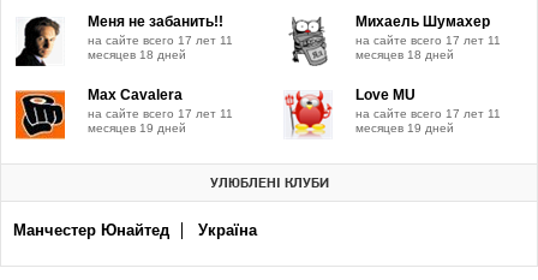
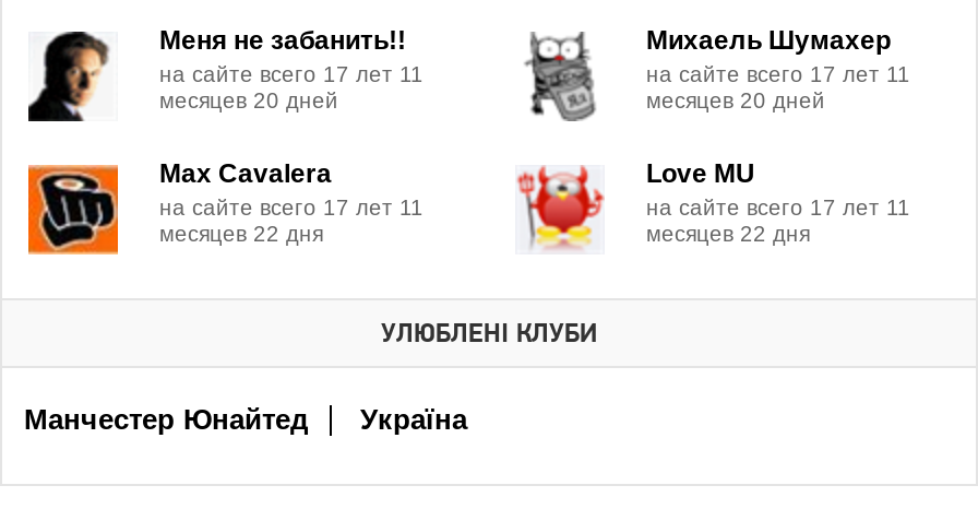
[88,48,186,61] месяцев 18 дней -> [159,88,338,113] месяцев 20 дней
[355,48,454,61] месяцев 18 дней -> [646,88,825,113] месяцев 20 дней
[88,121,186,135] месяцев 19 дней -> [159,222,323,246] месяцев 22 дня
[355,121,454,135] месяцев 19 дней -> [646,222,810,246] месяцев 22 дня

